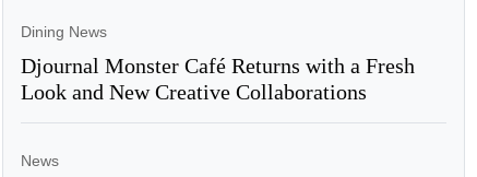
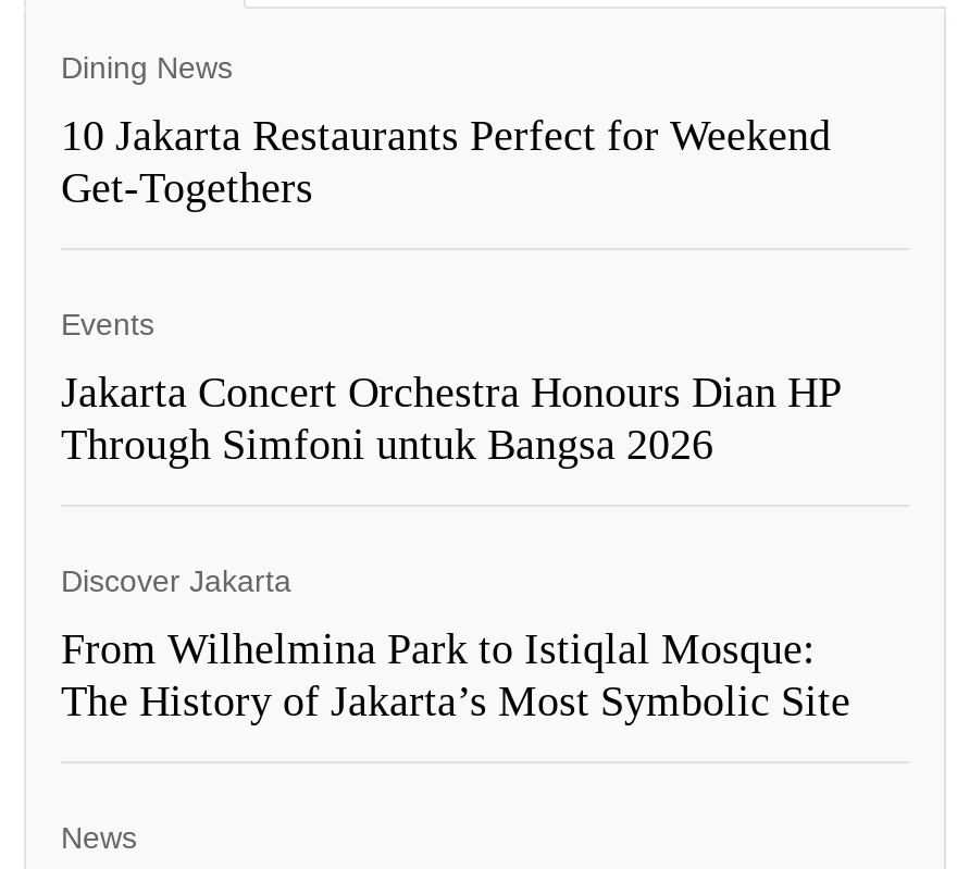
[21,54,415,104] Djournal Monster Café Returns with a Fresh | Look and New Creative Collaborations -> [61,110,850,723] 10 Jakarta Restaurants Perfect for Weekend | Get-Togethers | Events | Jakarta Concert Orchestra Honours Dian HP | Through Simfoni untuk Bangsa 2026 | Discover Jakarta | From Wilhelmina Park to Istiqlal Mosque: | The History of Jakarta’s Most Symbolic Site

